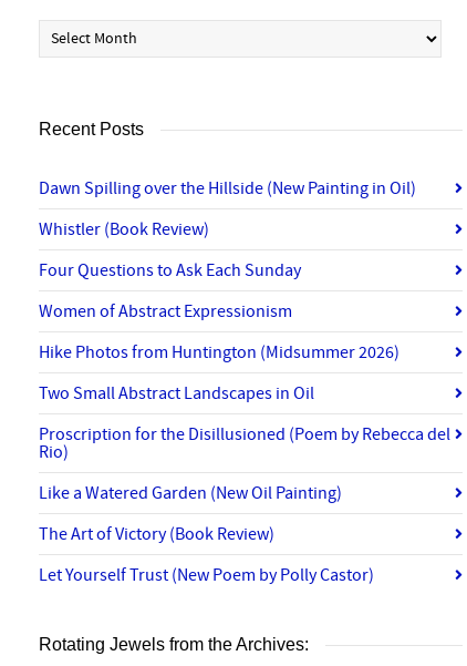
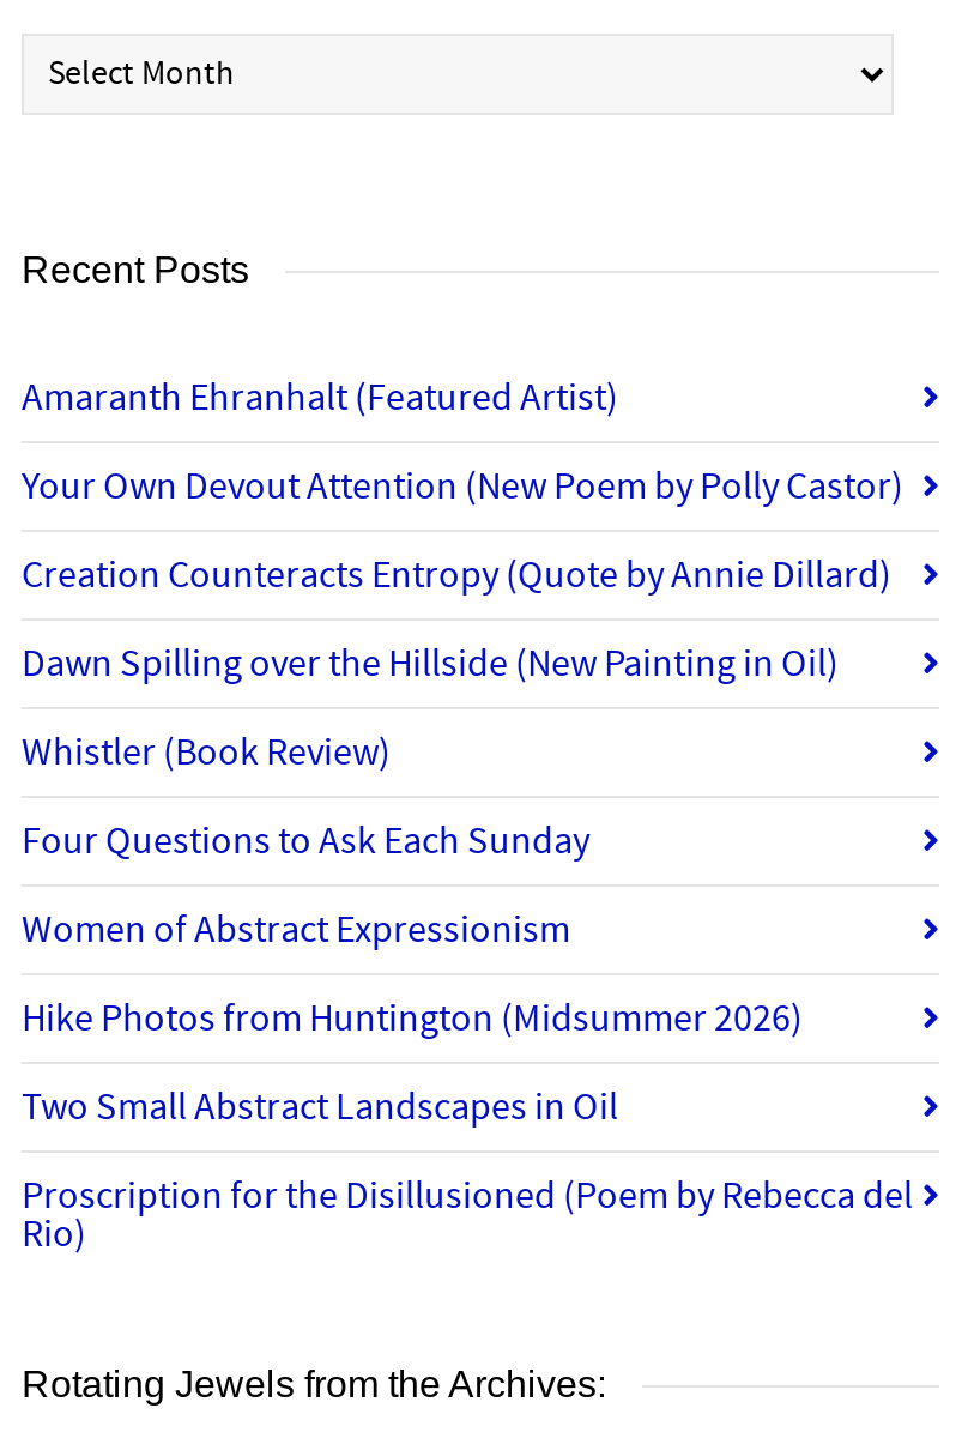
none -> [22,373,903,598] Amaranth Ehranhalt (Featured Artist) | Your Own Devout Attention (New Poem by Polly Castor) | Creation Counteracts Entropy (Quote by Annie Dillard)
moved [39,177,450,463] -> [22,639,913,1257]: Dawn Spilling over the Hillside (New Painting in Oil) | Whistler (Book Review) | Four Questions to Ask Each Sunday | Women of Abstract Expressionism | Hike Photos from Huntington (Midsummer 2026) | Two Small Abstract Landscapes in Oil | Proscription for the Disillusioned (Poem by Rebecca del | Rio)
[39,482,374,586] Like a Watered Garden (New Oil Painting) | The Art of Victory (Book Review) | Let Yourself Trust (New Poem by Polly Castor) -> none

